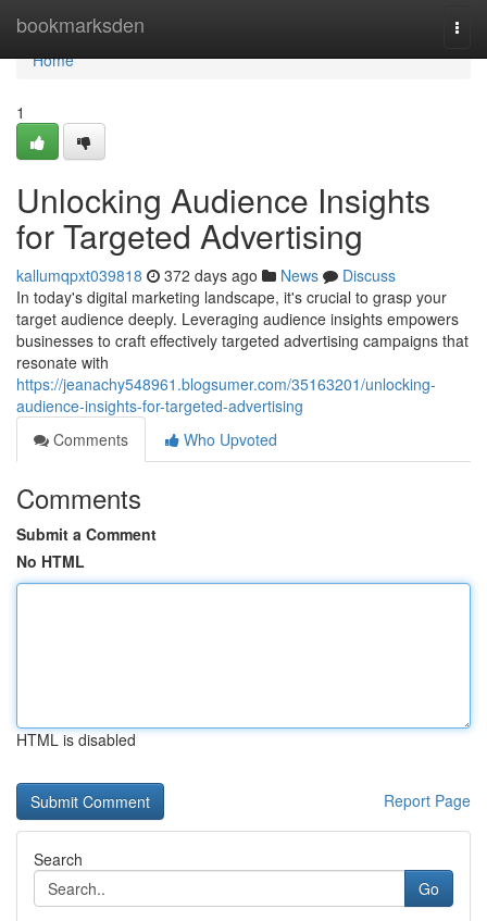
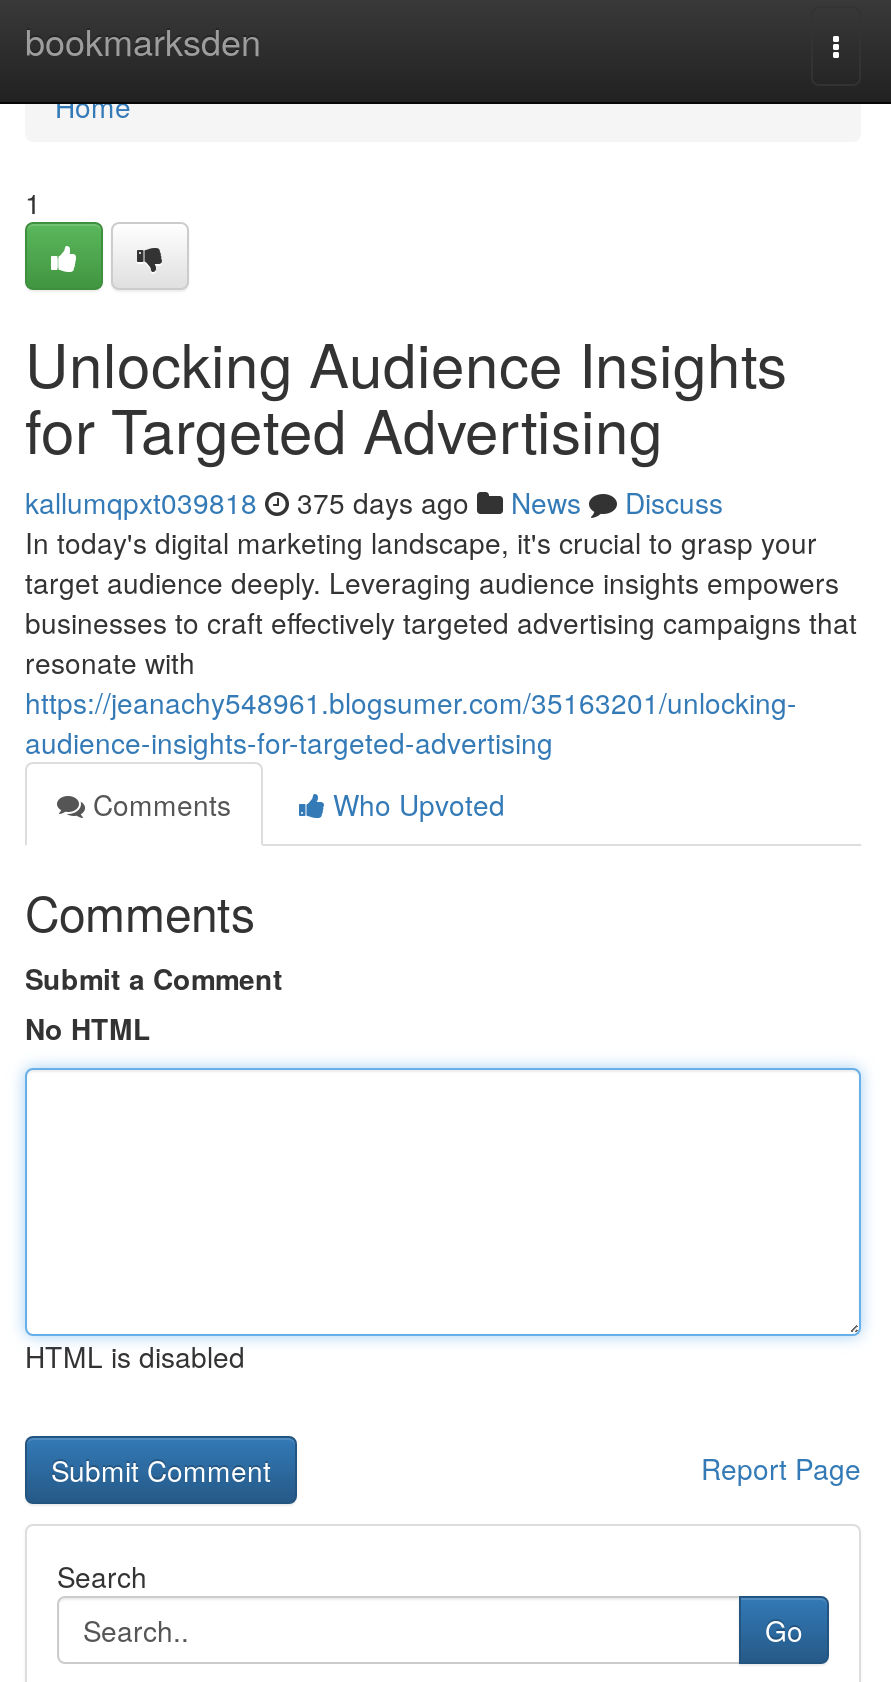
[16,264,396,286] kallumqpxt039818 372 days ago News Discuss -> [25,482,723,522] kallumqpxt039818 375 days ago News Discuss

